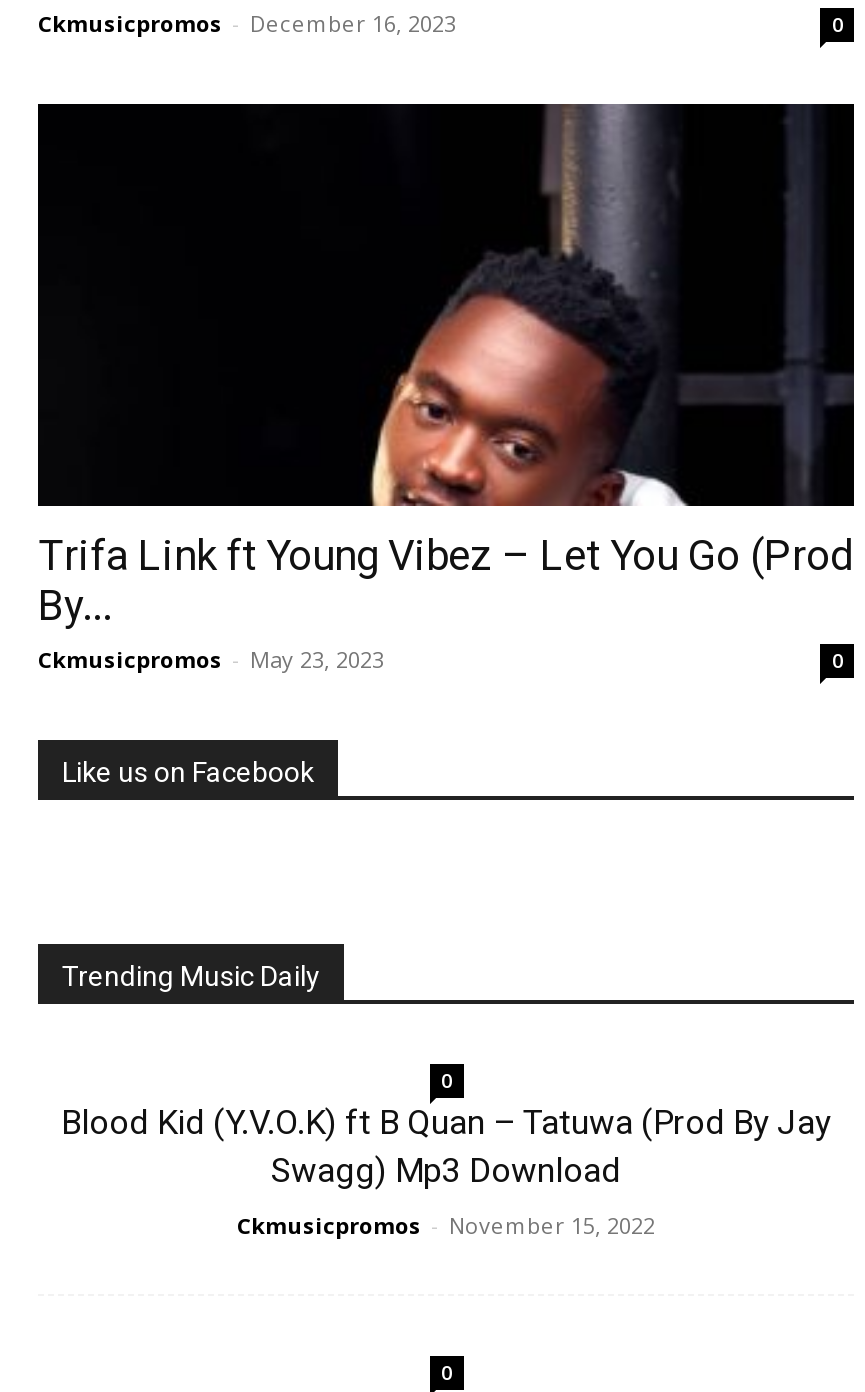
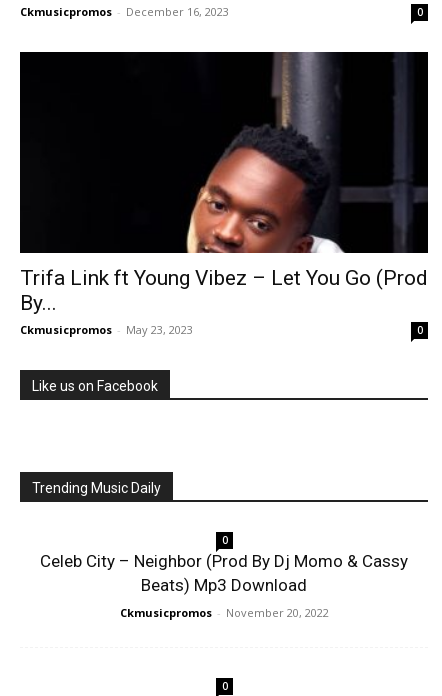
[61,1103,831,1191] Blood Kid (Y.V.O.K) ft B Quan – Tatuwa (Prod By Jay | Swagg) Mp3 Download -> [40,551,408,595] Celeb City – Neighbor (Prod By Dj Momo & Cassy | Beats) Mp3 Download
[237,1211,655,1241] Ckmusicpromos - November 15, 2022 -> [119,605,328,620] Ckmusicpromos - November 20, 2022

